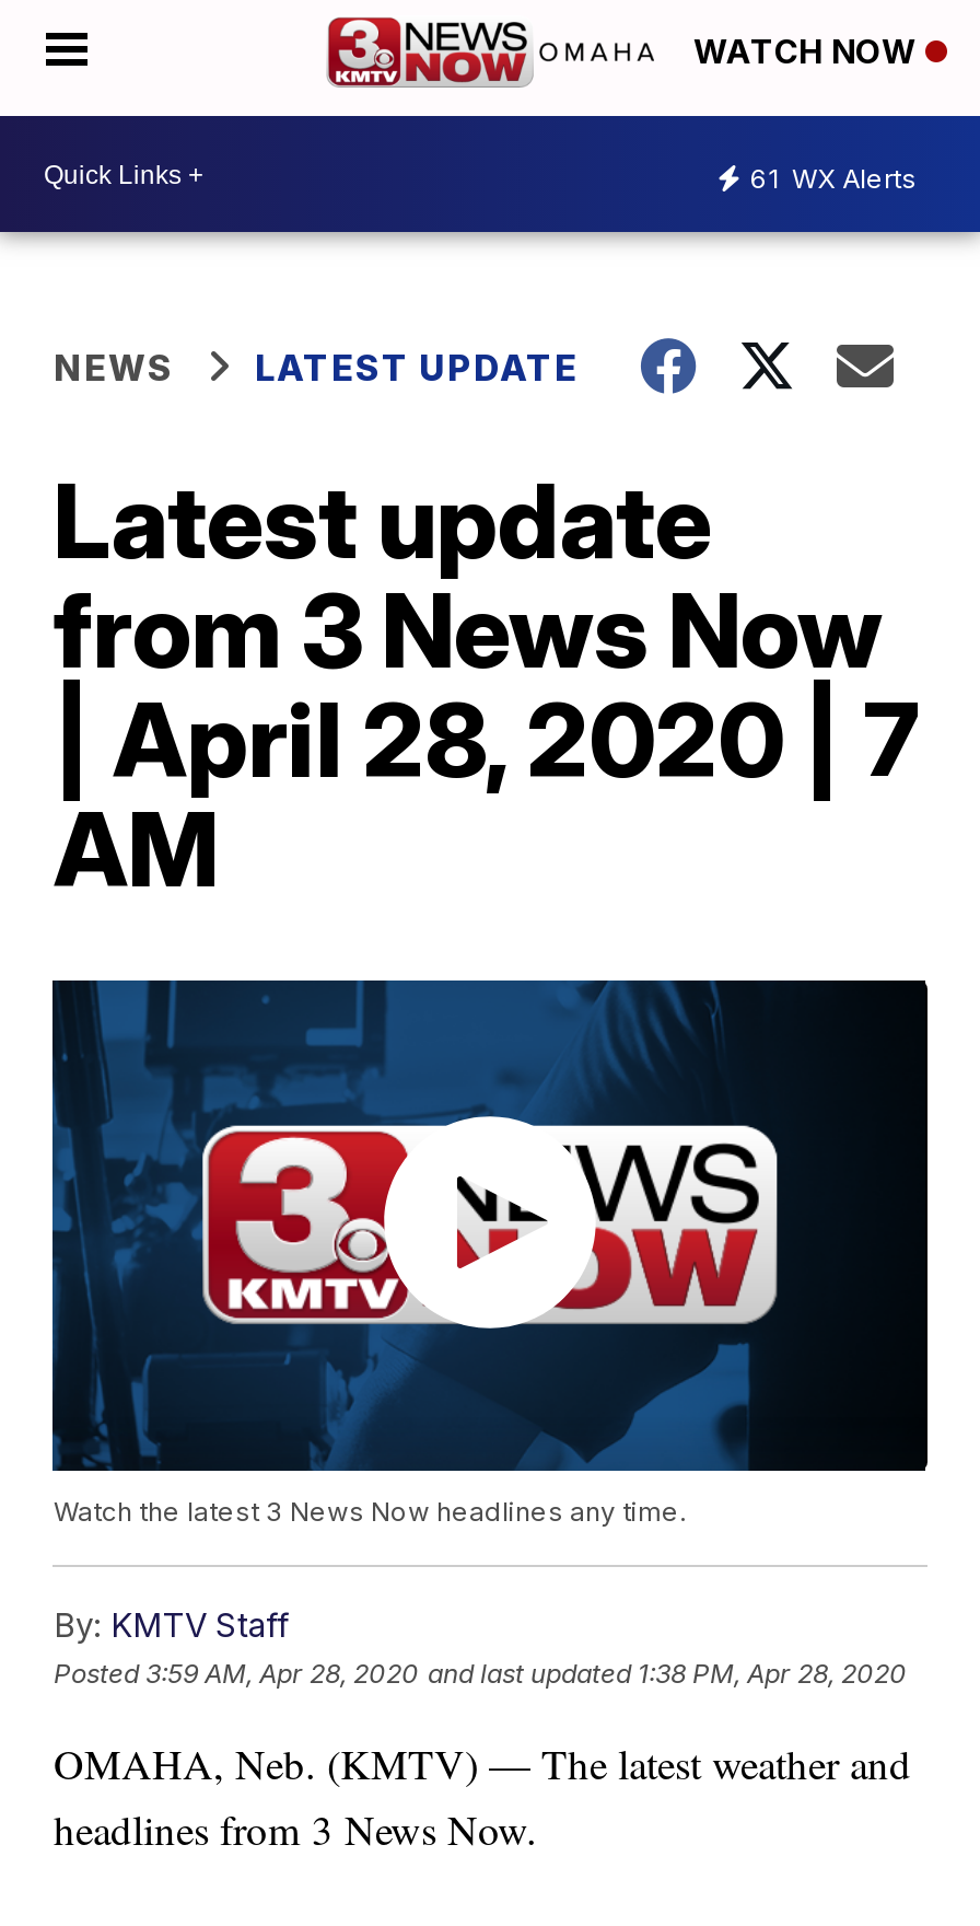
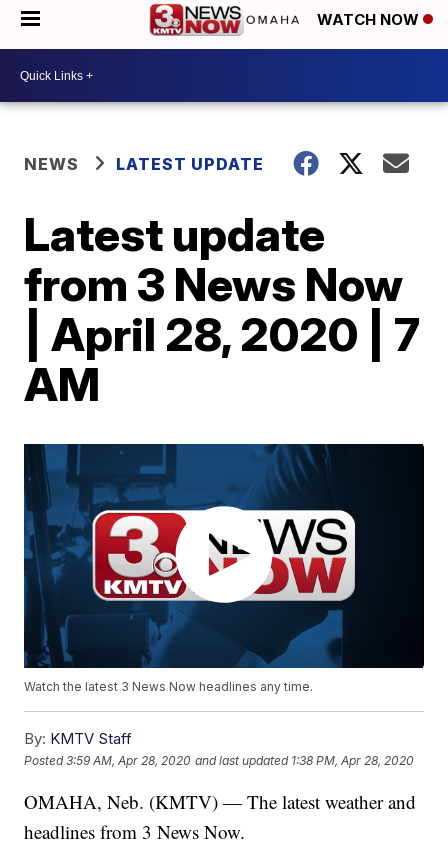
[750,161,917,194] 61 WX Alerts -> none

